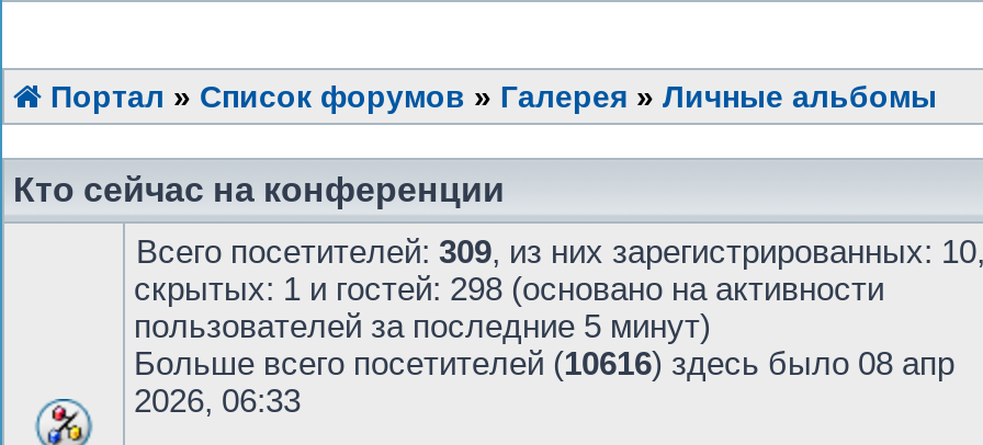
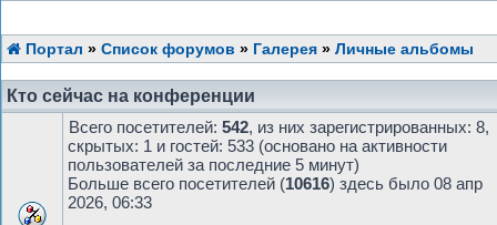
[136,232,983,270] Всего посетителей: 309, из них зарегистрированных: 10, -> [69,117,489,136] Всего посетителей: 542, из них зарегистрированных: 8,
[134,270,884,307] скрытых: 1 и гостей: 298 (основано на активности -> [68,136,447,155] скрытых: 1 и гостей: 533 (основано на активности

